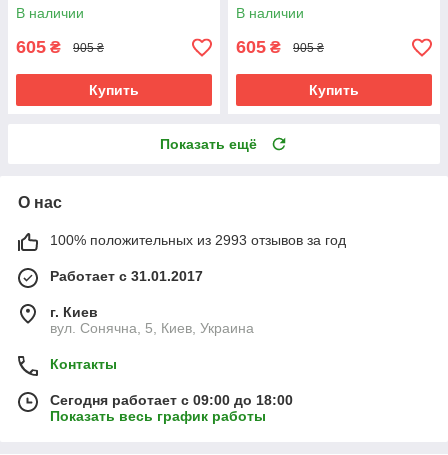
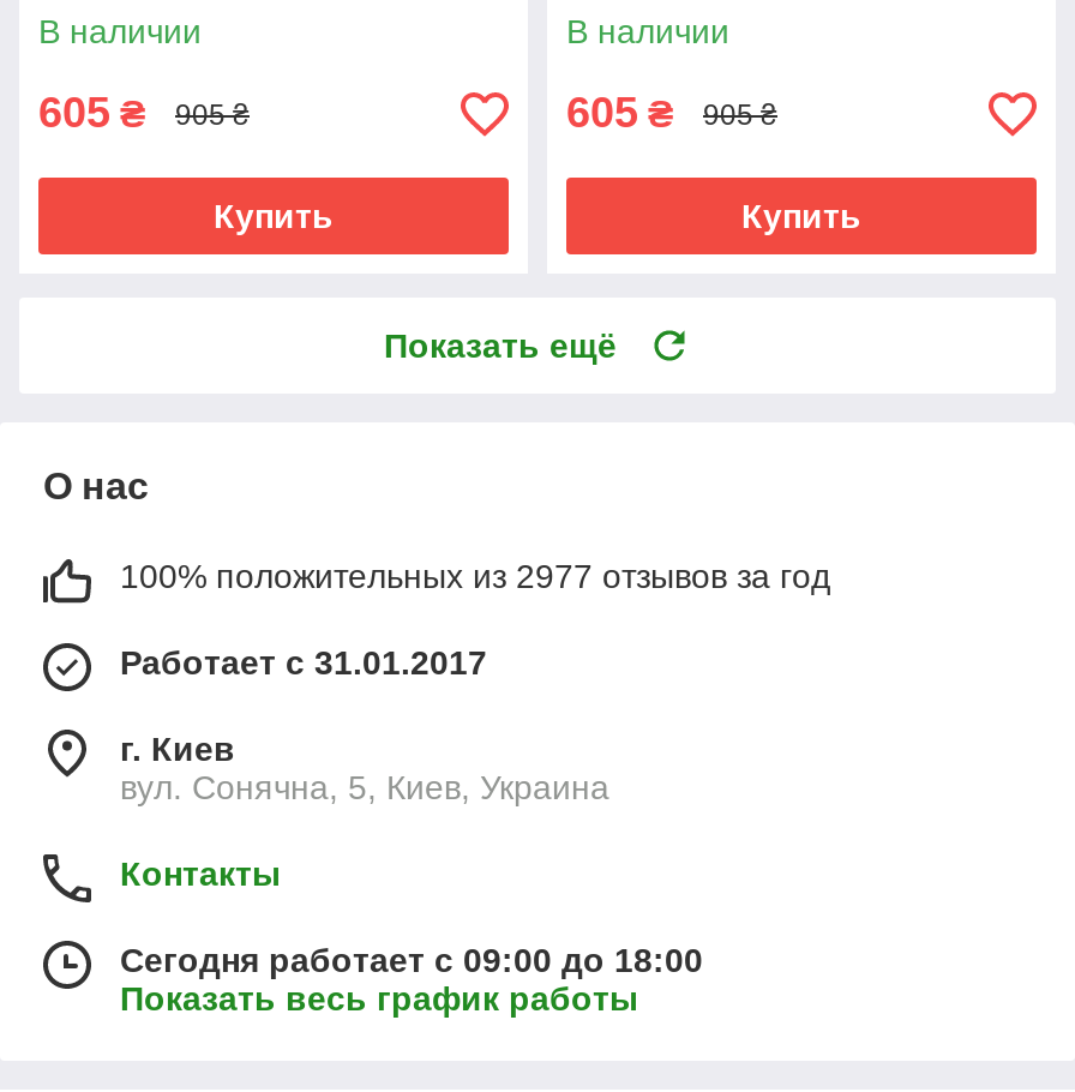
[50,232,346,248] 100% положительных из 2993 отзывов за год -> [120,558,830,596] 100% положительных из 2977 отзывов за год

